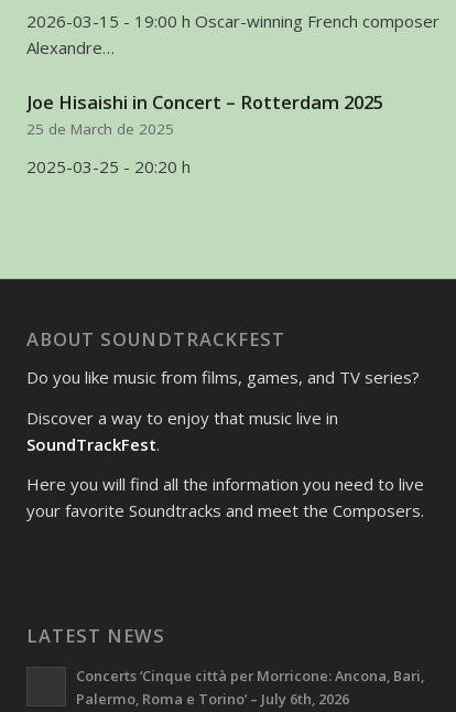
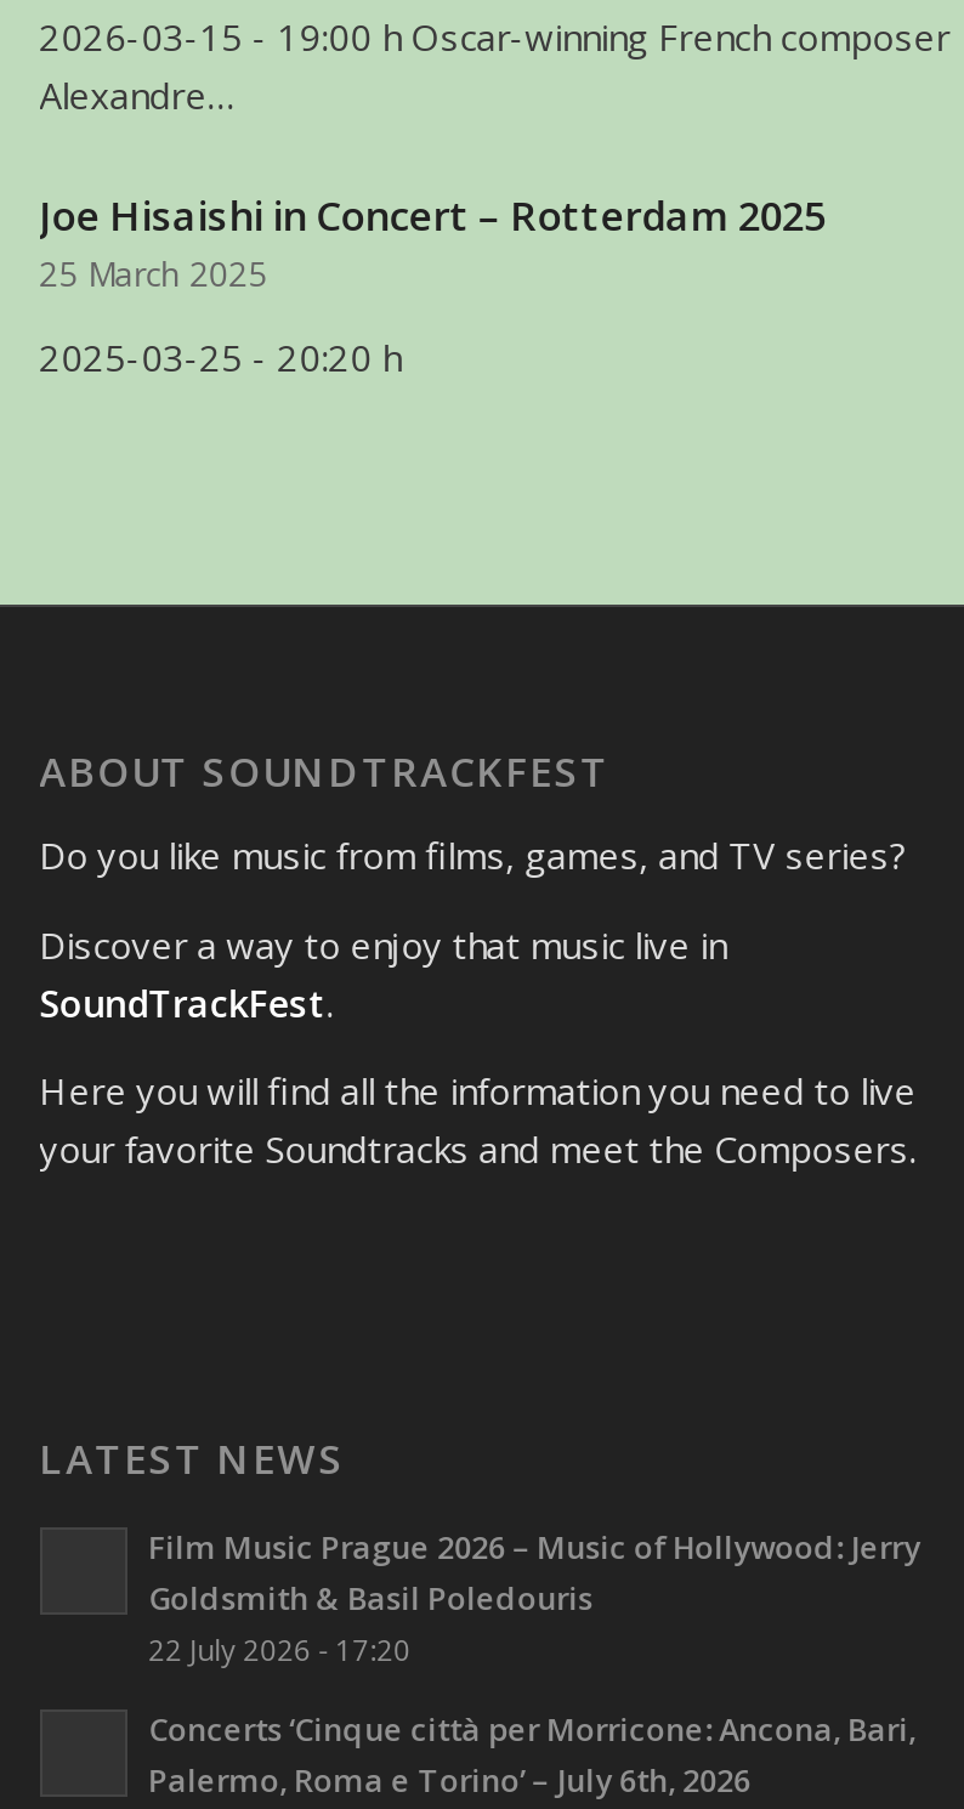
[26,119,174,139] 25 de March de 2025 -> [39,253,267,296] 25 March 2025
none -> [148,1525,921,1668] Film Music Prague 2026 – Music of Hollywood: Jerry | Goldsmith & Basil Poledouris | 22 July 2026 - 17:20

